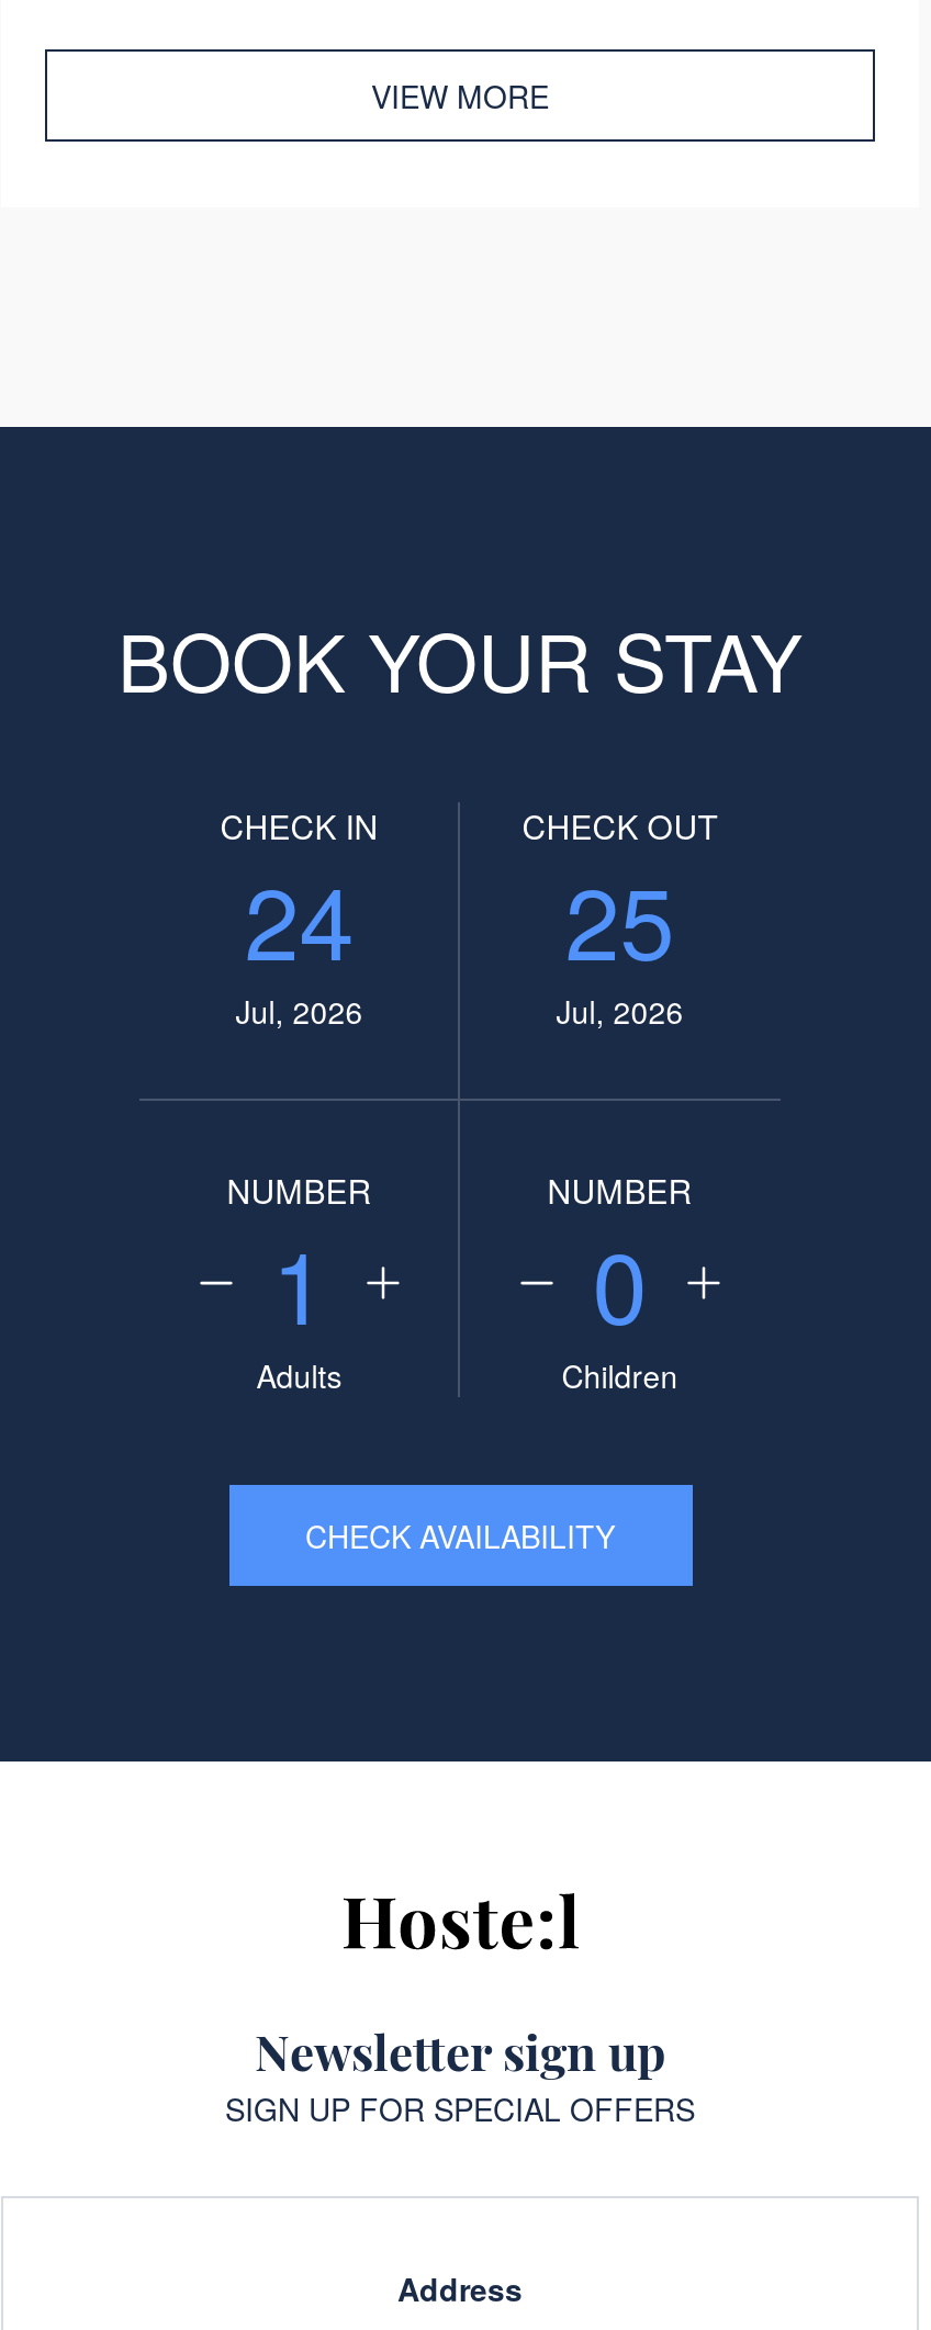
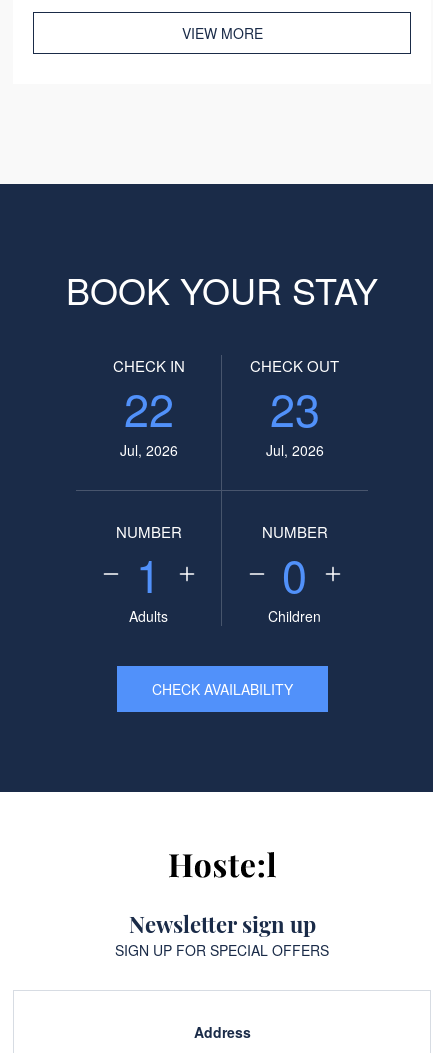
[244,846,354,988] 24 -> [124,375,174,440] 22
[565,846,675,988] 25 -> [270,375,320,440] 23

